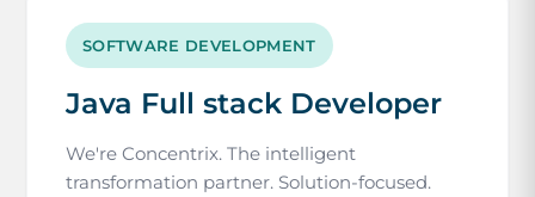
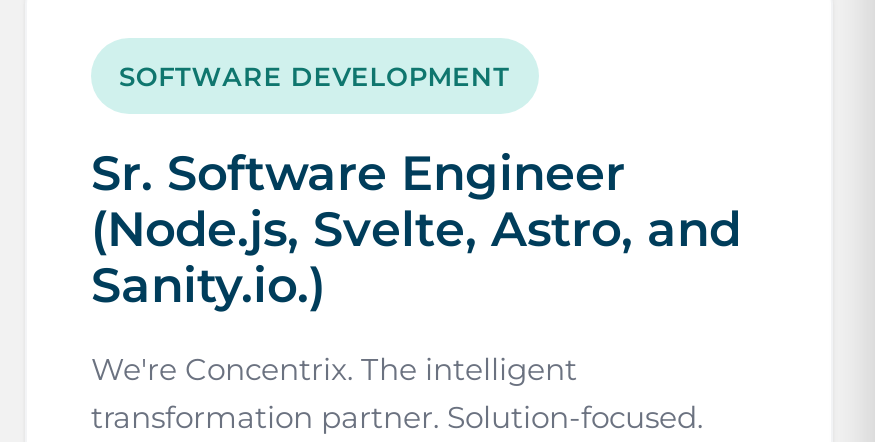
[66,86,442,121] Java Full stack Developer -> [91,144,741,314] Sr. Software Engineer | (Node.js, Svelte, Astro, and | Sanity.io.)

